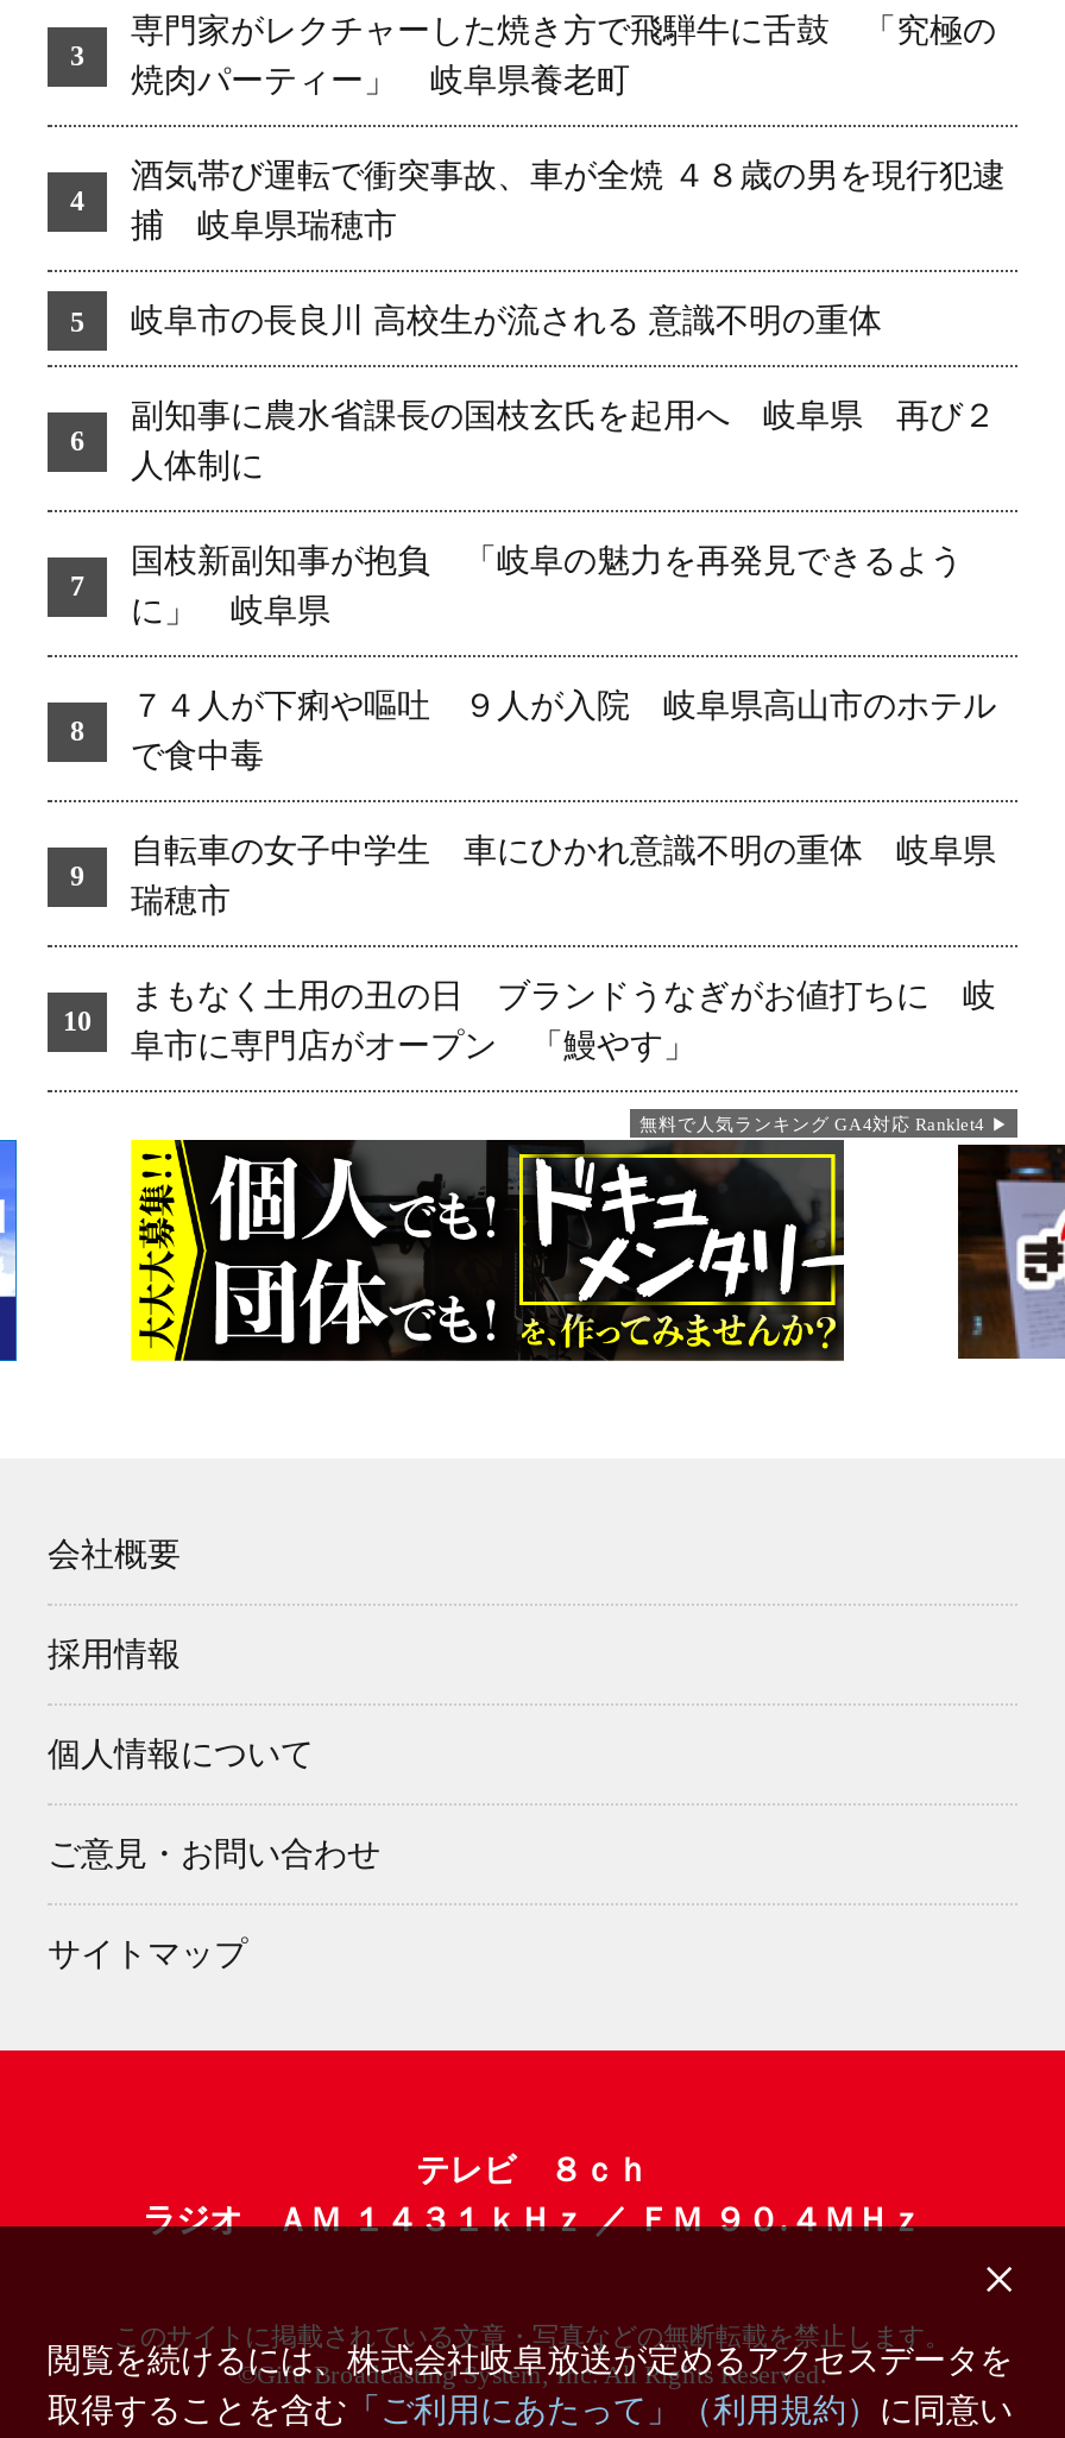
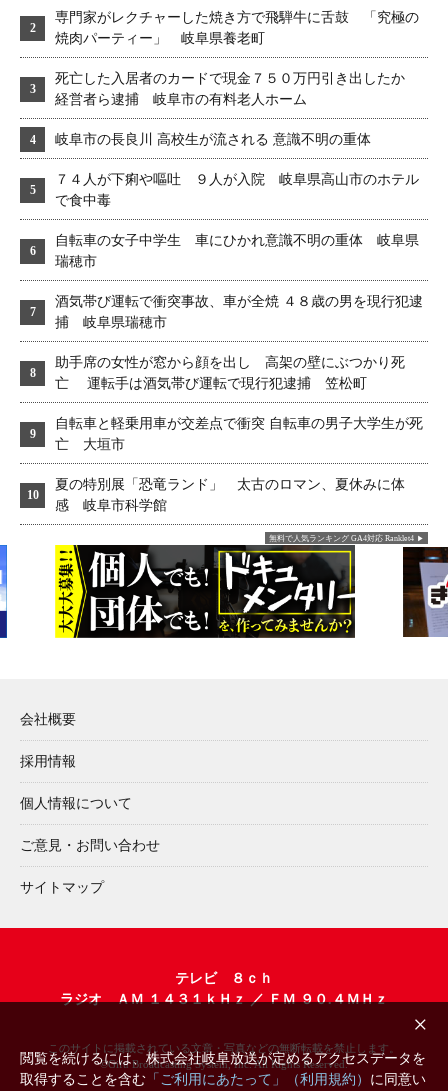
none -> [55,71,419,107] 死亡した入居者のカードで現金７５０万円引き出したか | 経営者ら逮捕 岐阜市の有料老人ホーム
moved [131,159,1006,245] -> [55,294,423,330]: 酒気帯び運転で衝突事故、車が全焼 ４８歳の男を現行犯逮 | 捕 岐阜県瑞穂市
[131,399,996,630] 副知事に農水省課長の国枝玄氏を起用へ 岐阜県 再び２ | 人体制に | 国枝新副知事が抱負 「岐阜の魅力を再発見できるよう | に」 岐阜県 -> none
moved [131,689,996,920] -> [55,172,419,269]: ７４人が下痢や嘔吐 ９人が入院 岐阜県高山市のホテル | 自転車の女子中学生 車にひかれ意識不明の重体 岐阜県 | 瑞穂市
[131,979,996,1065] まもなく土用の丑の日 ブランドうなぎがお値打ちに 岐 | 阜市に専門店がオープン 「鰻やす」 -> [55,355,423,513] 助手席の女性が窓から顔を出し 高架の壁にぶつかり死 | 亡 運転手は酒気帯び運転で現行犯逮捕 笠松町 | 自転車と軽乗用車が交差点で衝突 自転車の男子大学生が死 | 亡 大垣市 | 夏の特別展「恐竜ランド」 太古のロマン、夏休みに体 | 感 岐阜市科学館

